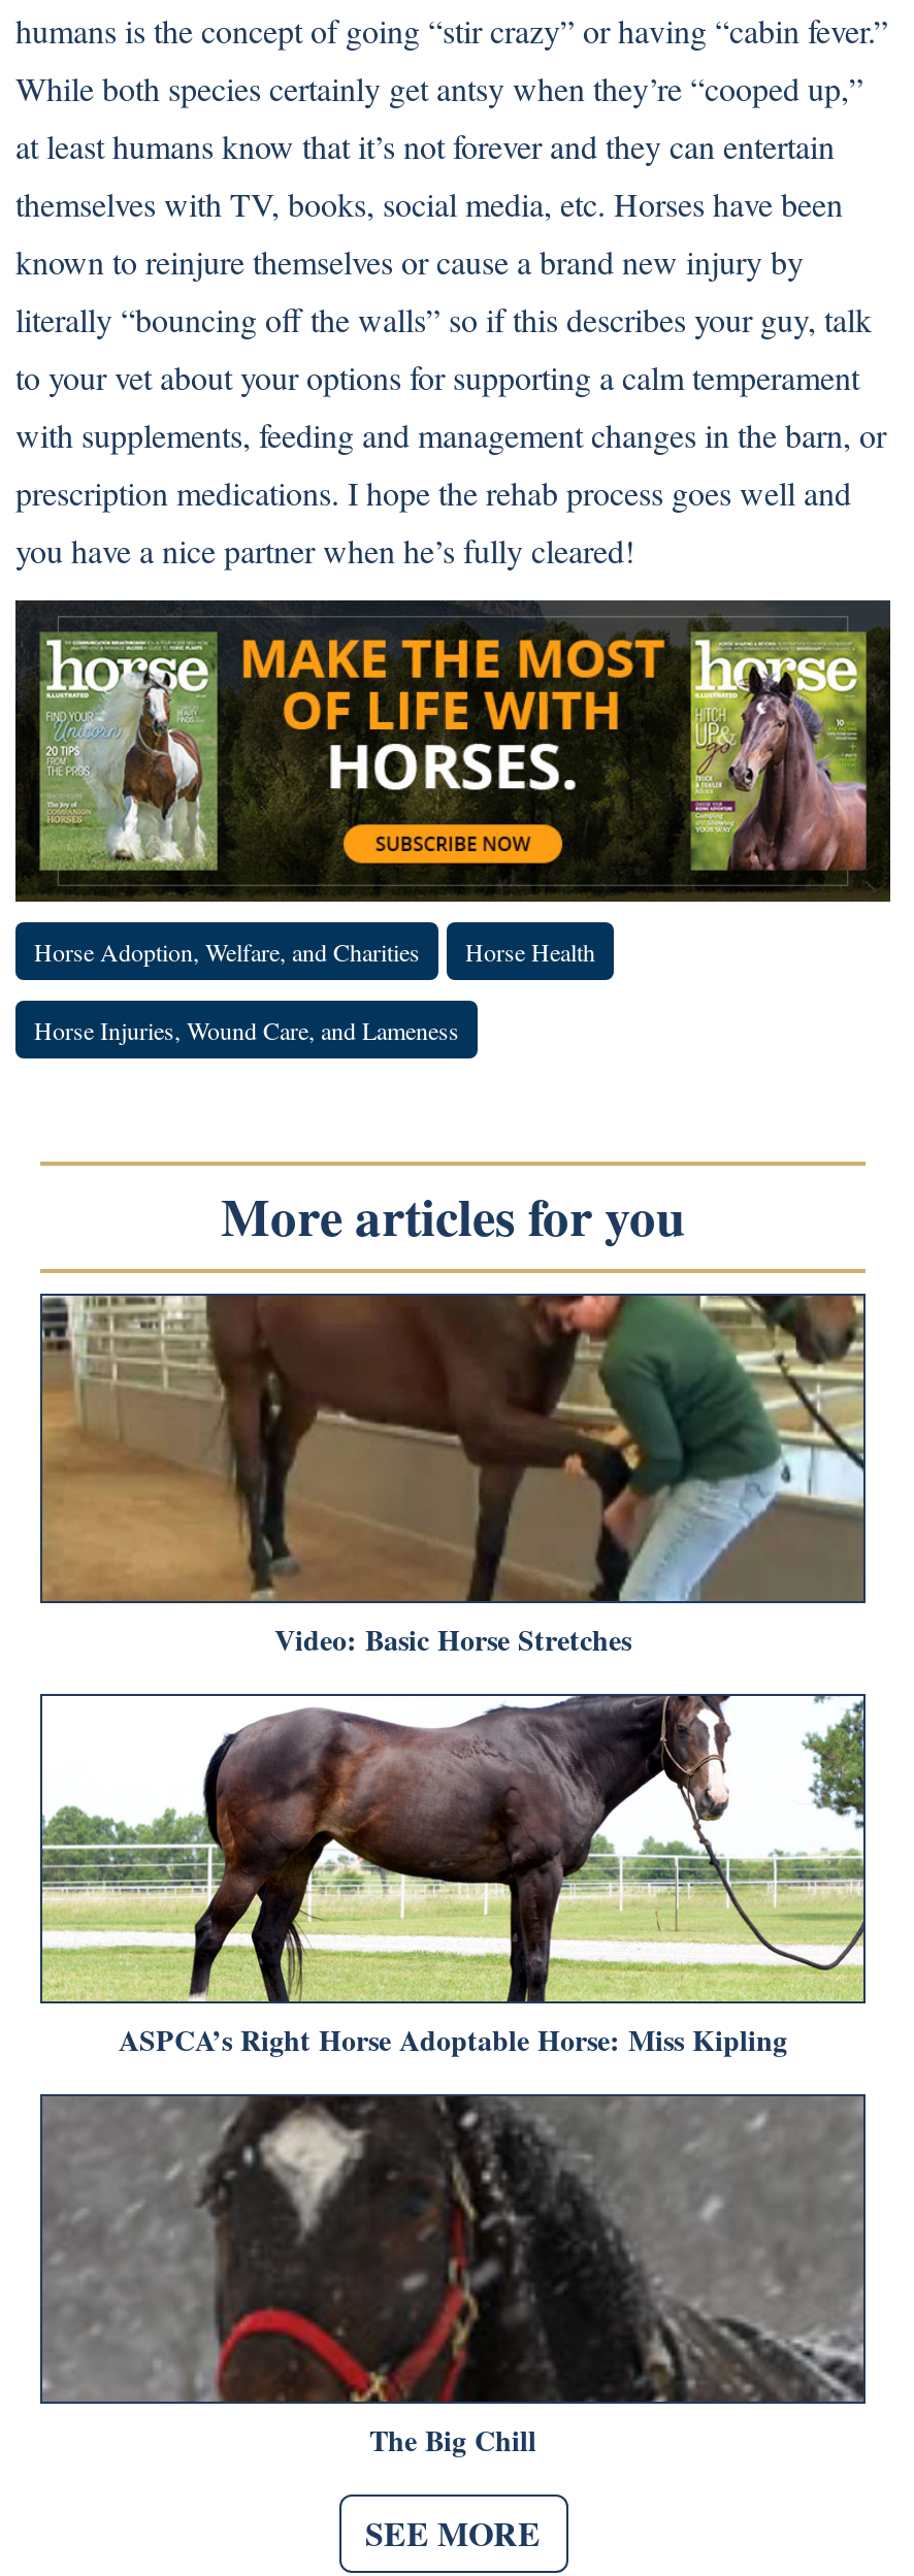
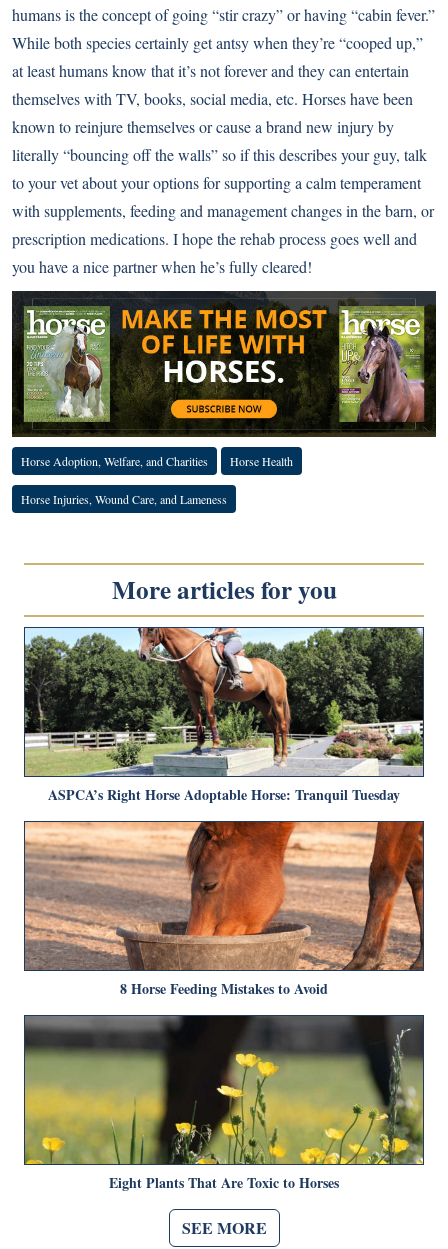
[40,1294,866,1661] [image] | Video: Basic Horse Stretches -> [24,627,424,805] [image] | ASPCA’s Right Horse Adoptable Horse: Tranquil Tuesday
[40,1694,866,2061] [image] | ASPCA’s Right Horse Adoptable Horse: Miss Kipling -> [24,821,424,999] [image] | 8 Horse Feeding Mistakes to Avoid
[40,2094,866,2461] [image] | The Big Chill -> [25,1016,424,1193] [image] | Eight Plants That Are Toxic to Horses

